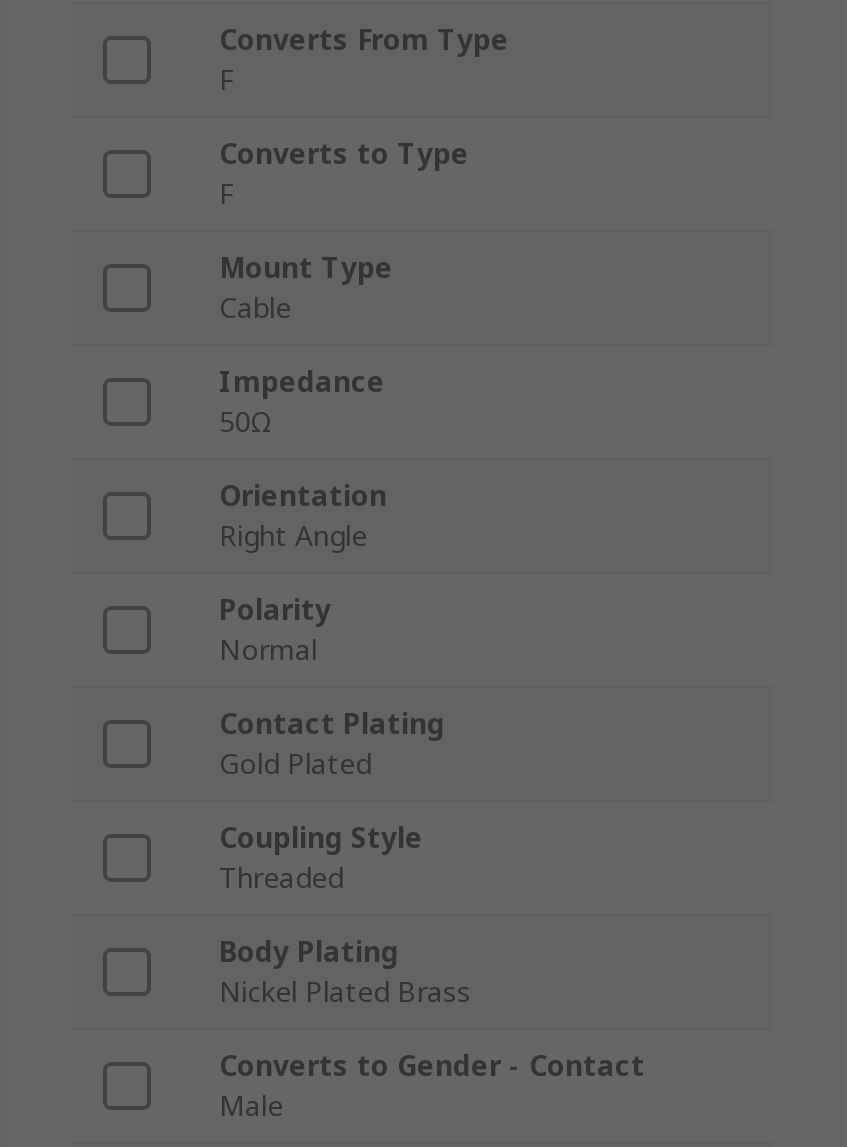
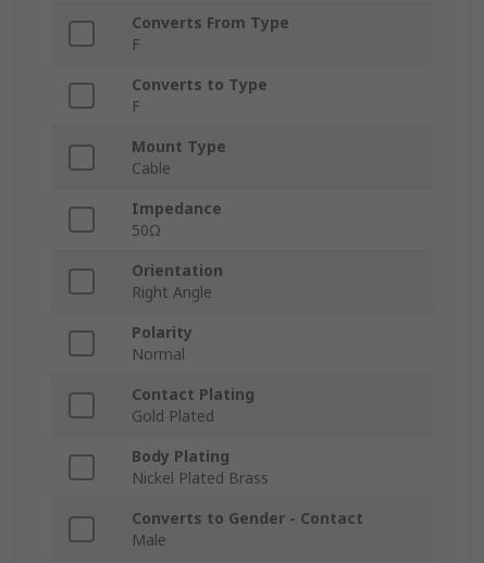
[219,819,423,897] Coupling Style | Threaded -> none

